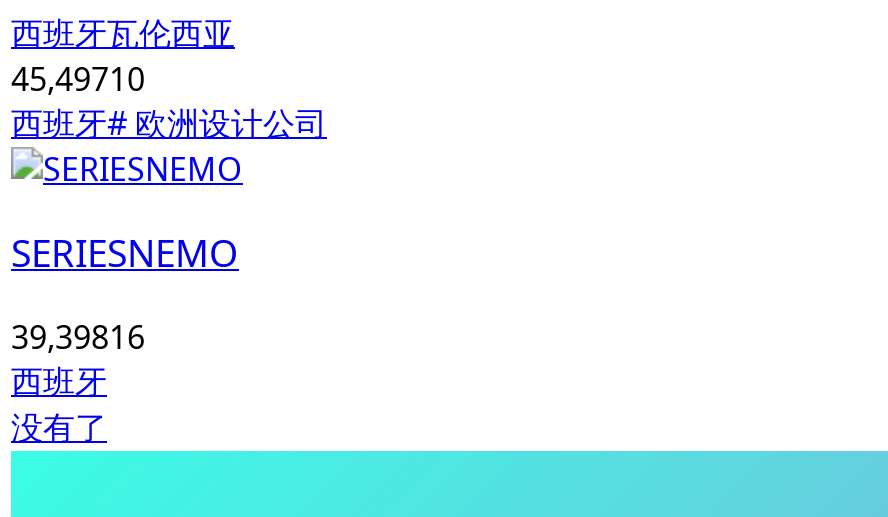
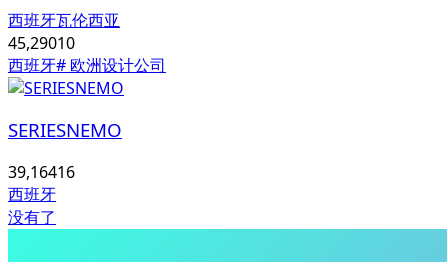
[11,56,145,100] 45,49710 -> [8,32,75,54] 45,29010
[11,315,145,359] 39,39816 -> [8,161,75,183] 39,16416

